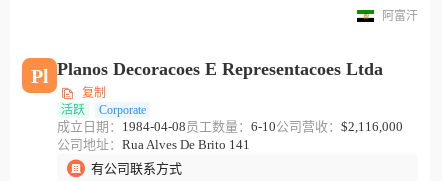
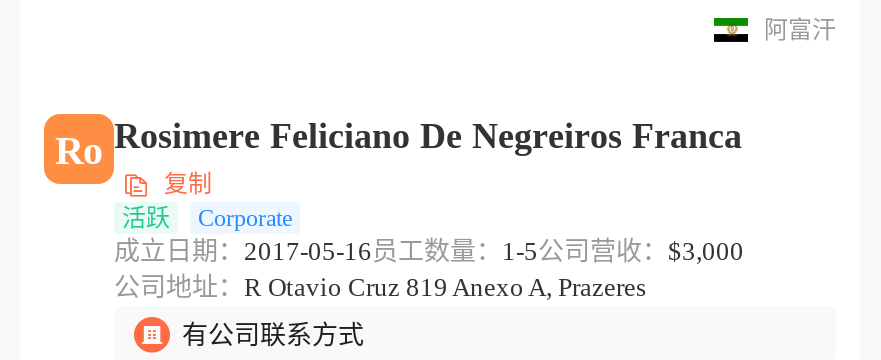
[30,59,388,87] Pl Planos Decoracoes E Representacoes Ltda -> [55,116,752,171] Ro Rosimere Feliciano De Negreiros Franca
[57,119,403,152] 成立日期：1984-04-08员工数量：6-10公司营收：$2,116,000 | 公司地址：Rua Alves De Brito 141 -> [114,236,744,302] 成立日期：2017-05-16员工数量：1-5公司营收：$3,000 | 公司地址：R Otavio Cruz 819 Anexo A, Prazeres

